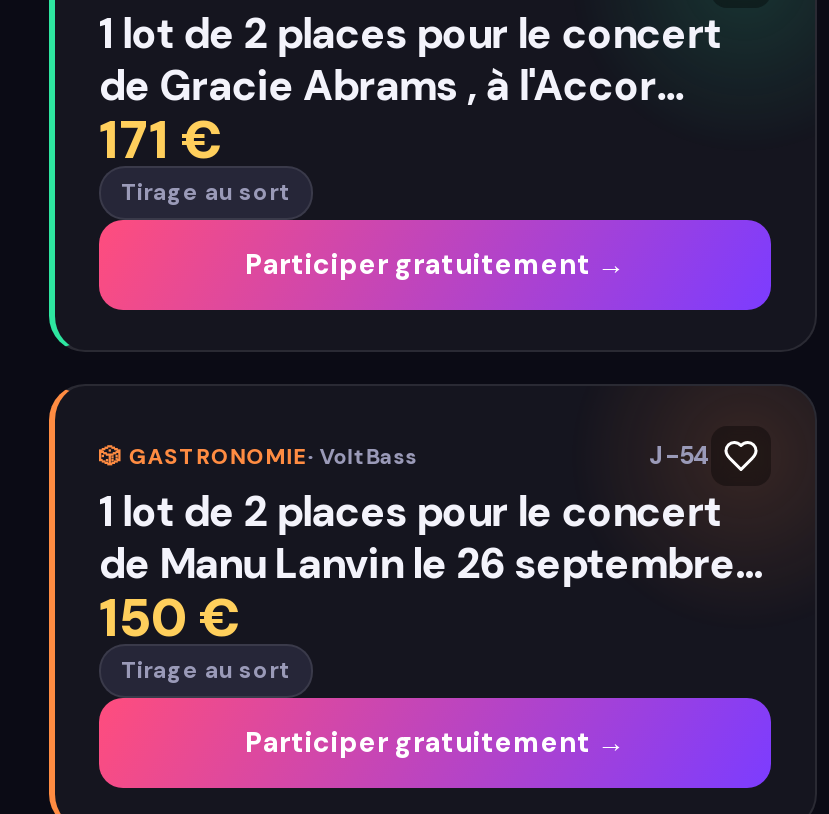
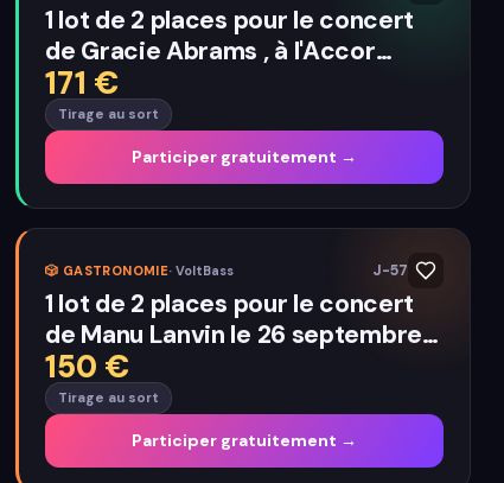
[649,440,711,472] J-54 -> [372,261,408,280] J-57

